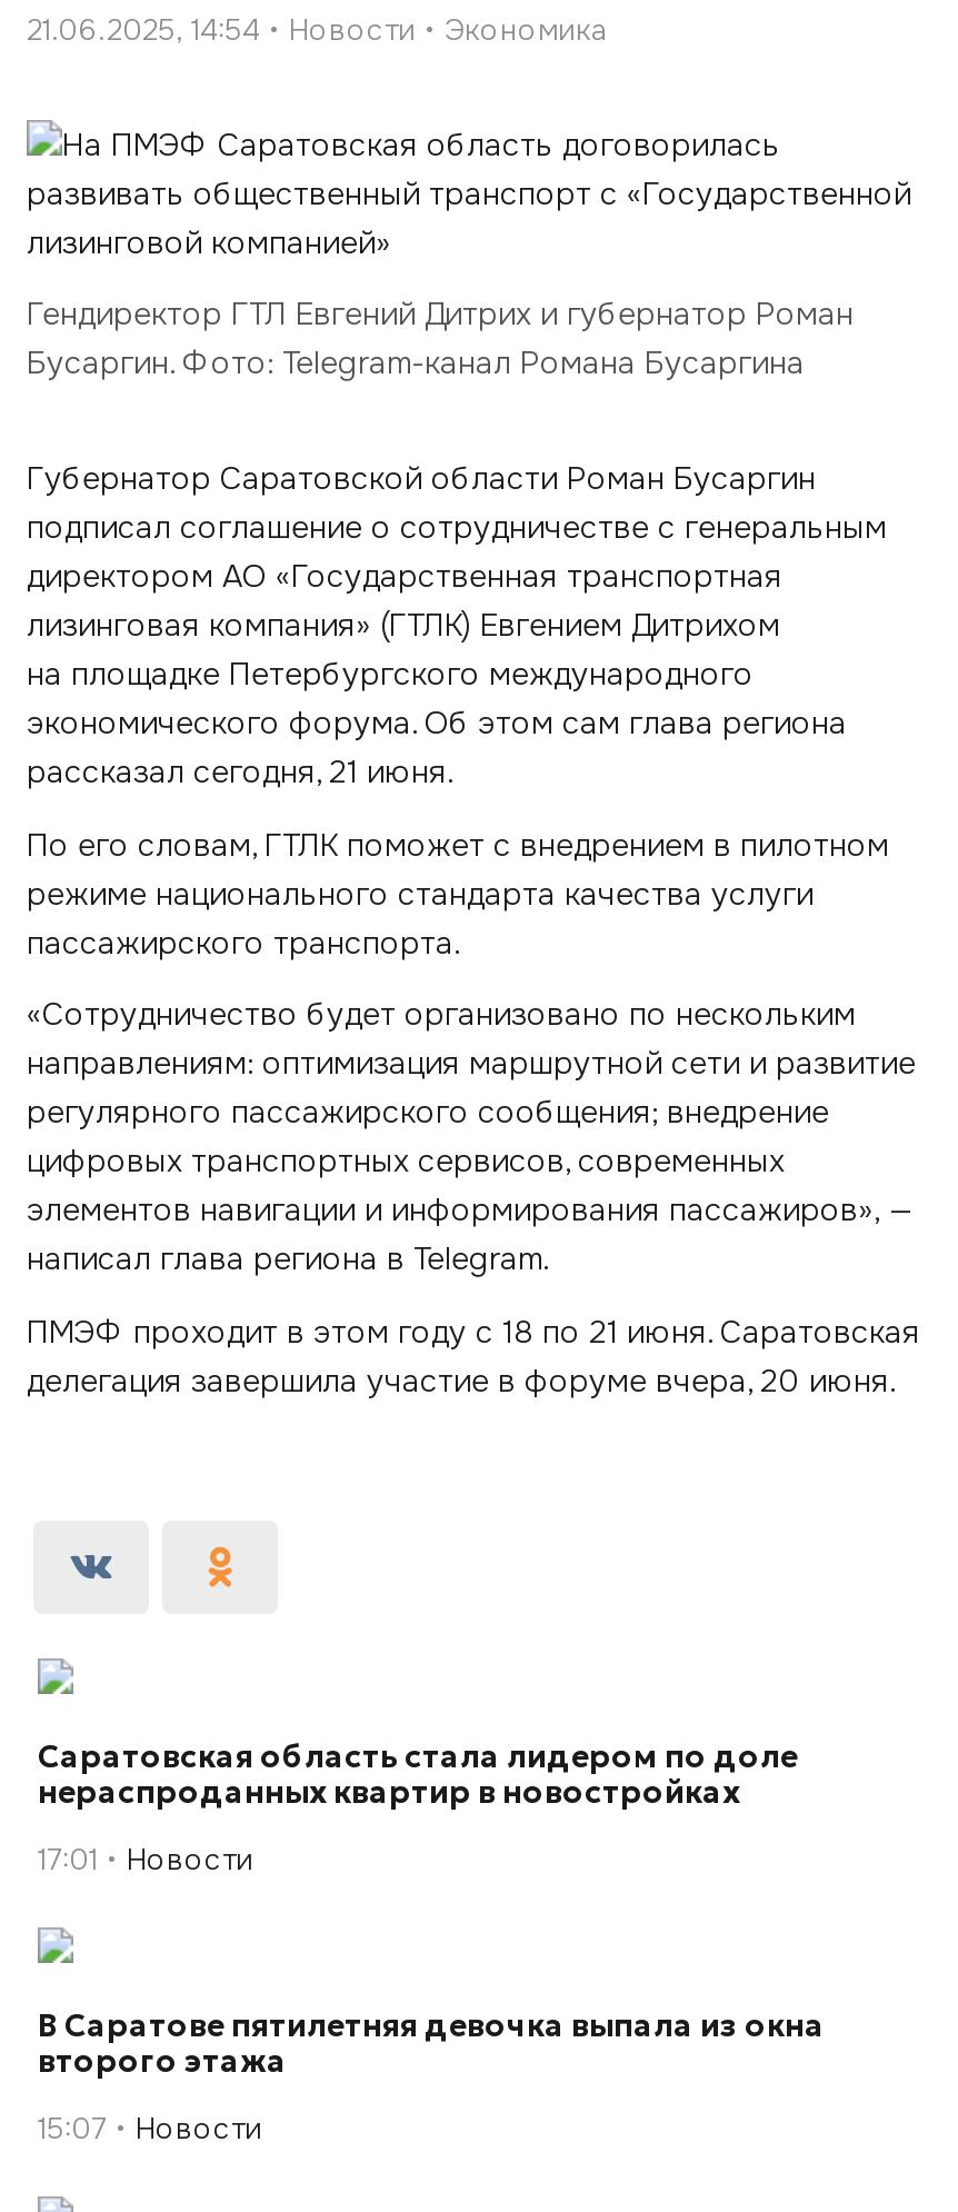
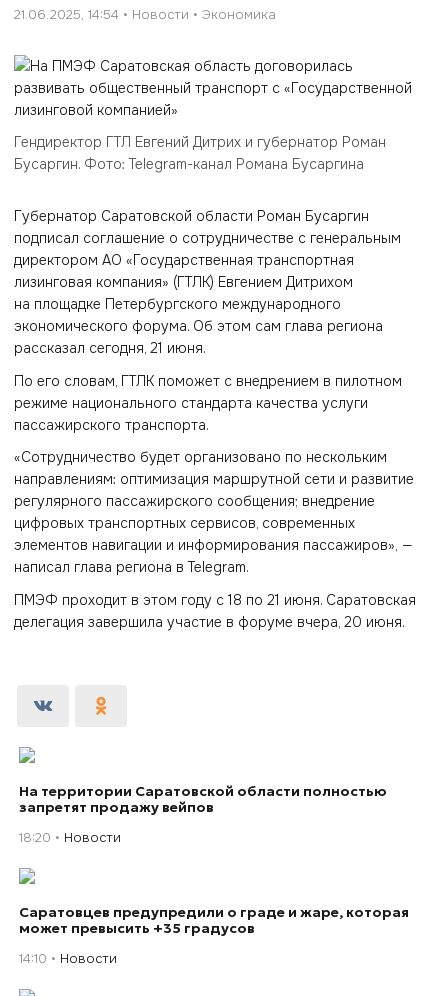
[38,1735,798,1811] Саратовская область стала лидером по доле | нераспроданных квартир в новостройках -> [19,781,387,815] На территории Саратовской области полностью | запретят продажу вейпов
[38,1840,253,1877] 17:01 Новости -> [19,828,121,845] 18:20 Новости
[38,2004,825,2080] В Саратове пятилетняя девочка выпала из окна | второго этажа -> [19,902,409,936] Саратовцев предупредили о граде и жаре, которая | может превысить +35 градусов
[38,2109,262,2146] 15:07 Новости -> [19,949,117,966] 14:10 Новости

